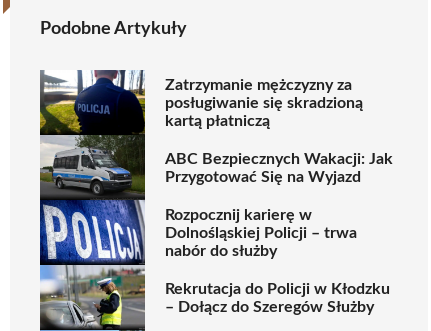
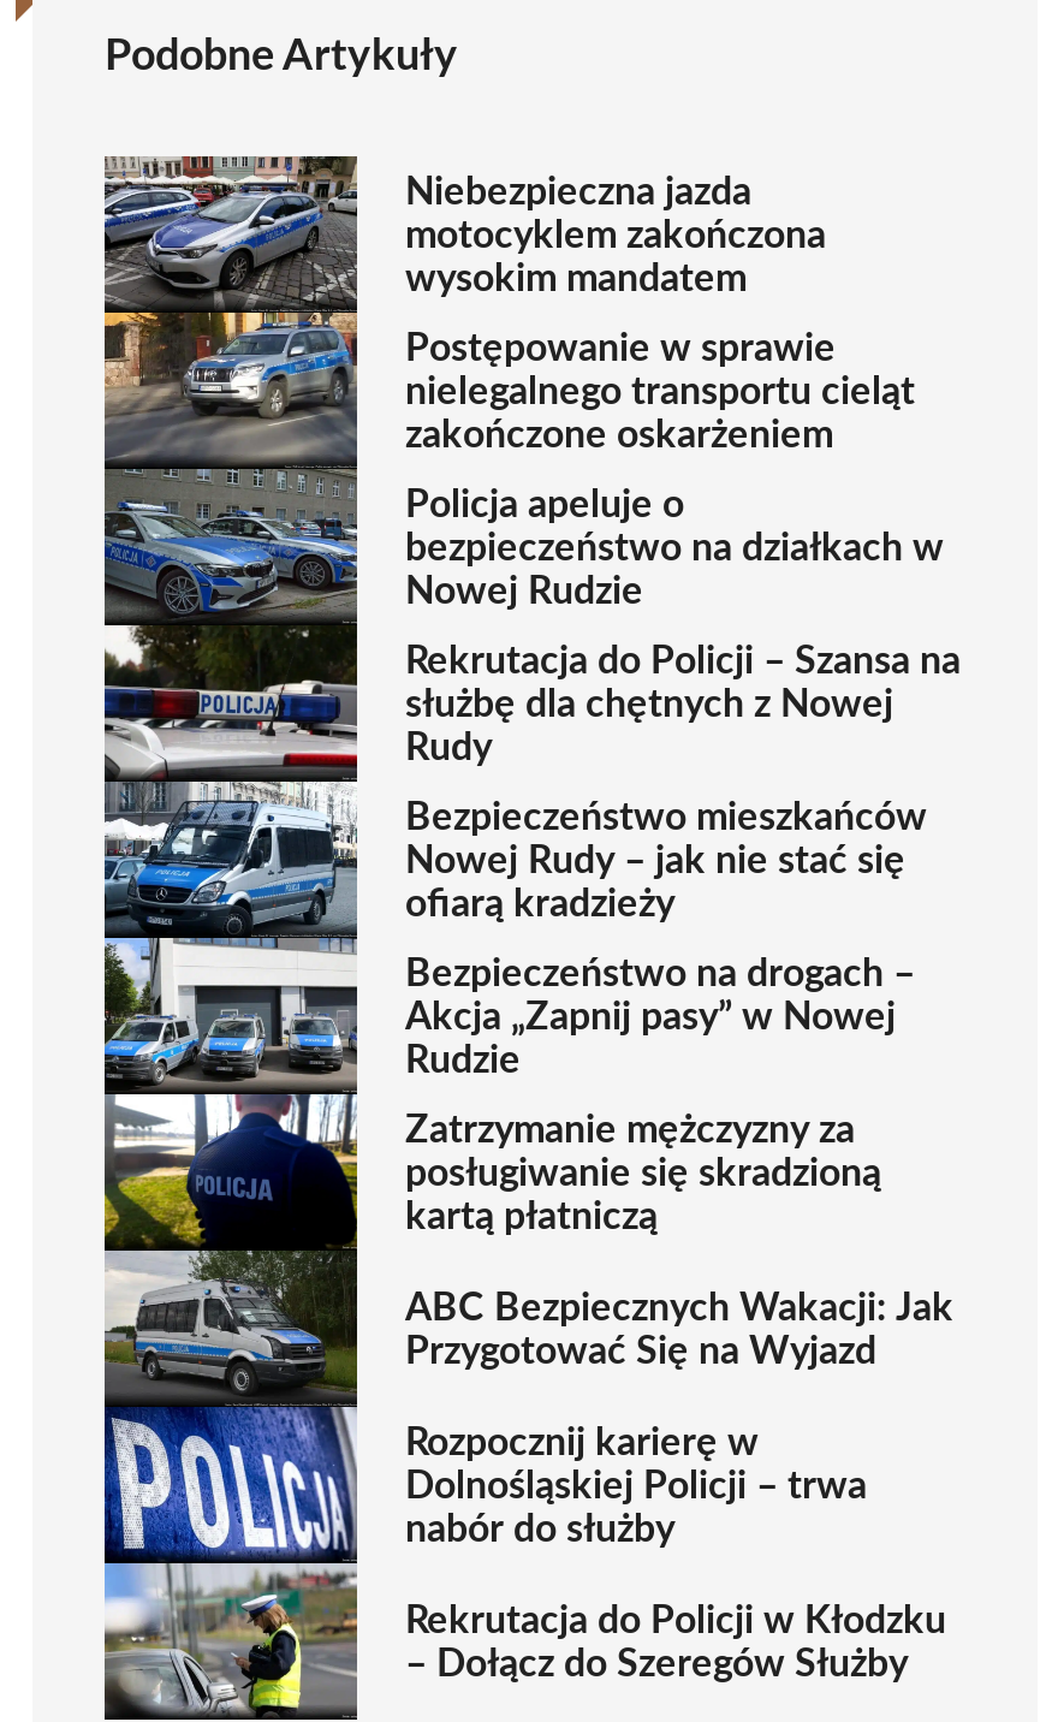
none -> [102,154,961,1097] [image] | Niebezpieczna jazda | motocyklem zakończona | wysokim mandatem | Postępowanie w sprawie | nielegalnego transportu cieląt | zakończone oskarżeniem | Policja apeluje o | bezpieczeństwo na działkach w | Nowej Rudzie | Rekrutacja do Policji – Szansa na | służbę dla chętnych z Nowej | Rudy | Bezpieczeństwo mieszkańców | Nowej Rudy – jak nie stać się | ofiarą kradzieży | Bezpieczeństwo na drogach – | Akcja „Zapnij pasy” w Nowej | Rudzie

